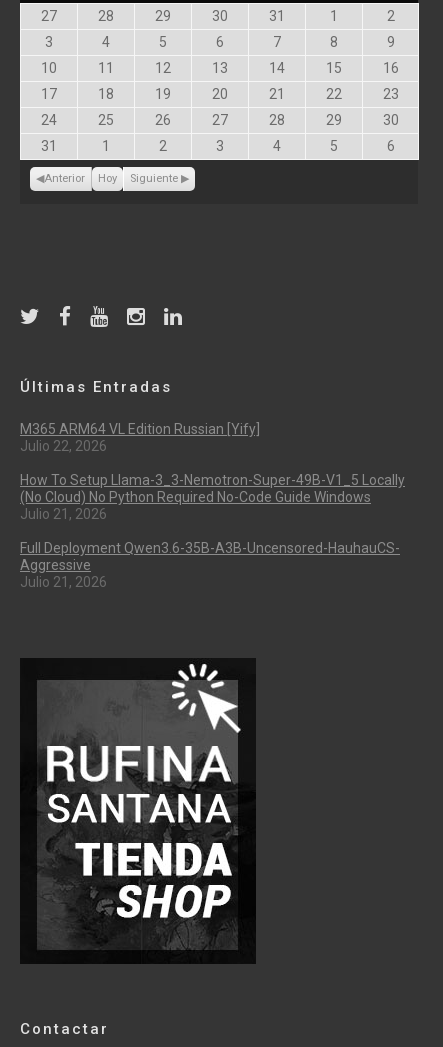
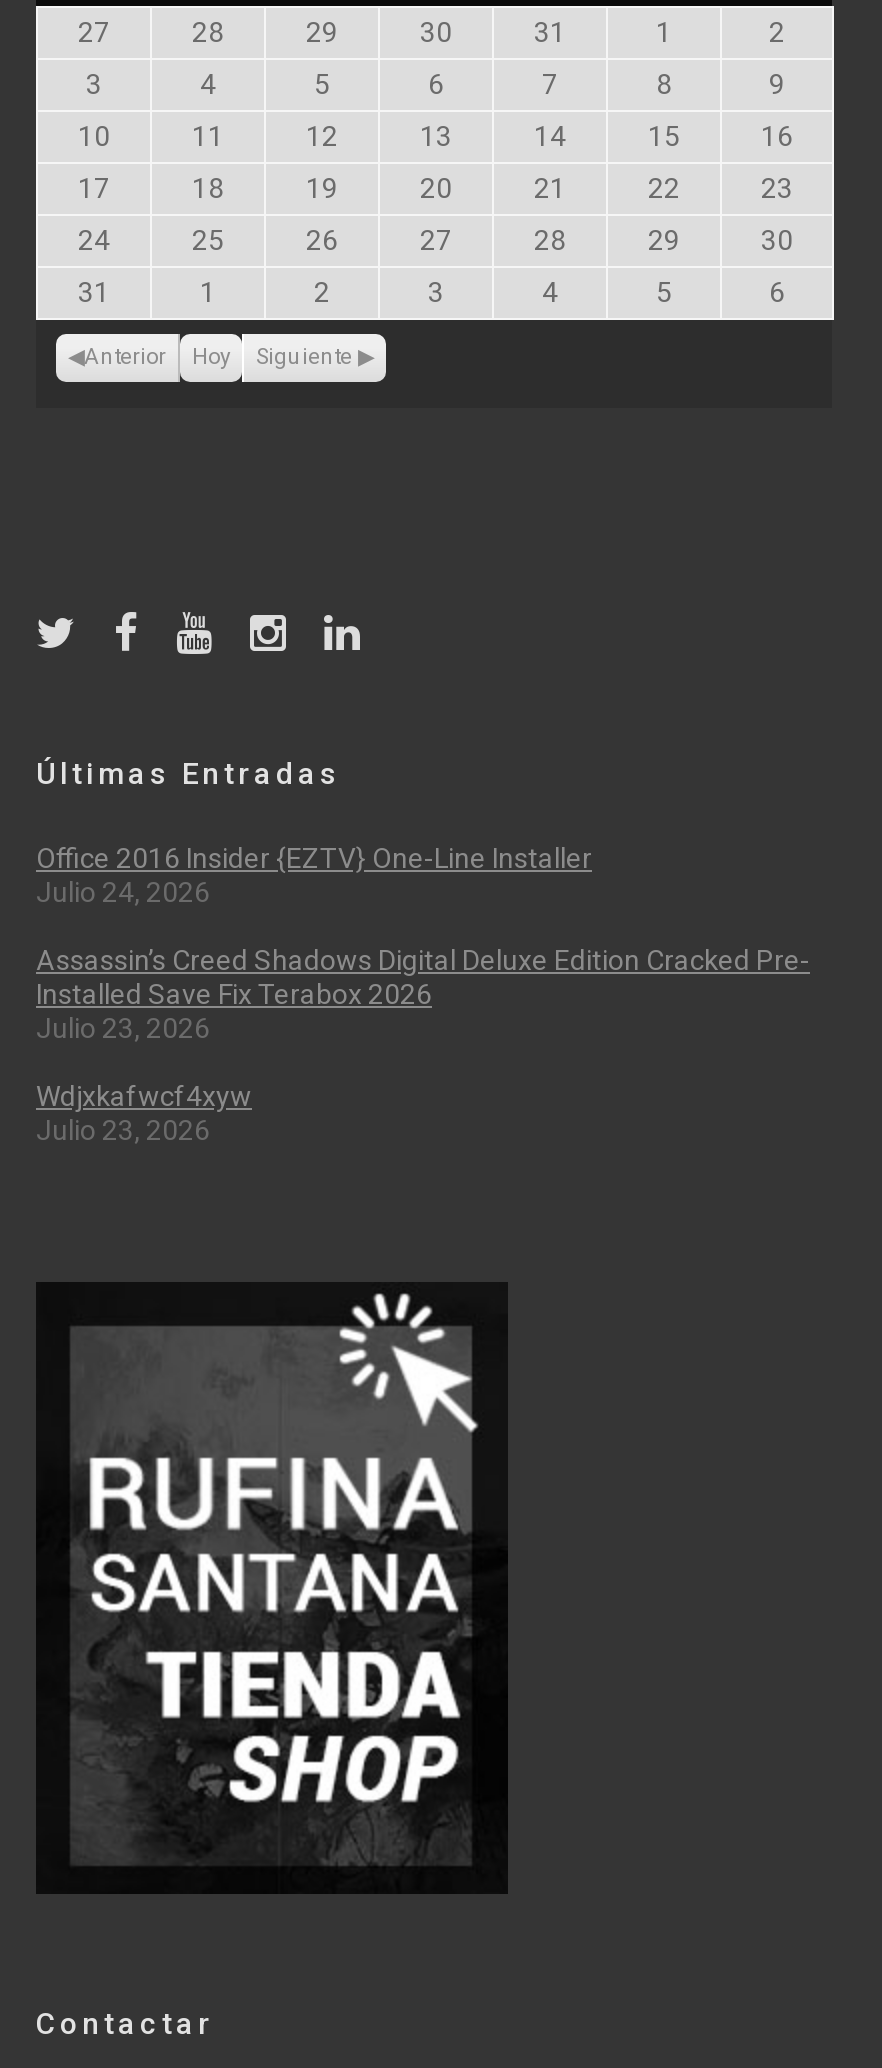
[20,421,260,454] M365 ARM64 VL Edition Russian [Yify] | Julio 22, 2026 -> [36,842,592,908] Office 2016 Insider {EZTV} One-Line Installer | Julio 24, 2026
[20,472,405,522] How To Setup Llama-3_3-Nemotron-Super-49B-V1_5 Locally | (No Cloud) No Python Required No-Code Guide Windows | Julio 21, 2026 -> [36,944,810,1044] Assassin’s Creed Shadows Digital Deluxe Edition Cracked Pre- | Installed Save Fix Terabox 2026 | Julio 23, 2026
[20,540,400,590] Full Deployment Qwen3.6-35B-A3B-Uncensored-HauhauCS- | Aggressive | Julio 21, 2026 -> [36,1080,252,1146] Wdjxkafwcf4xyw | Julio 23, 2026

